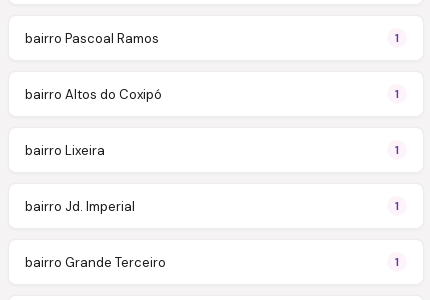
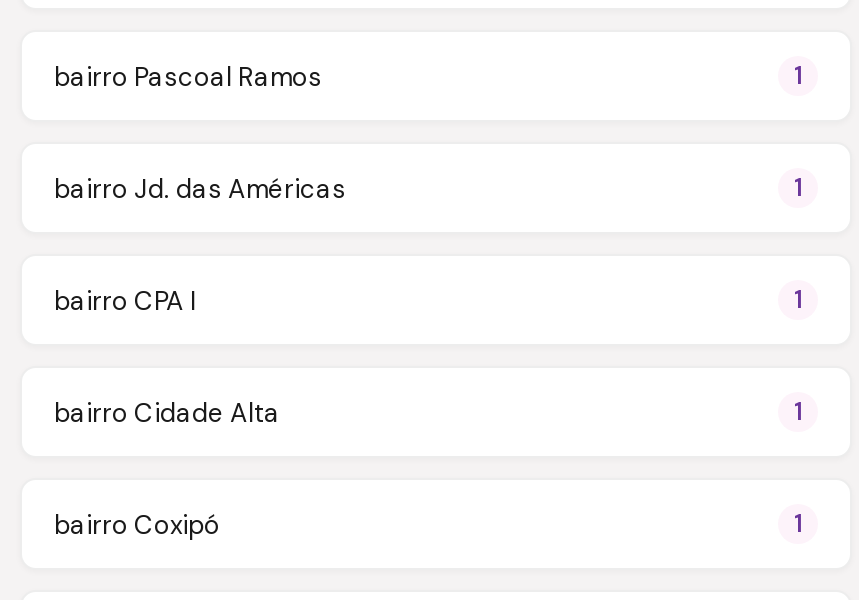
[25,85,162,102] bairro Altos do Coxipó -> [54,171,346,205] bairro Jd. das Américas
[25,141,105,158] bairro Lixeira -> [54,283,196,317] bairro CPA I
[25,197,135,214] bairro Jd. Imperial -> [54,395,280,429] bairro Cidade Alta
[25,253,166,270] bairro Grande Terceiro -> [54,507,220,541] bairro Coxipó

